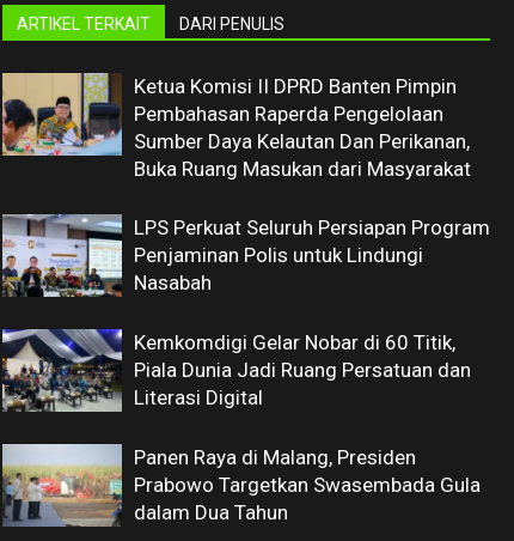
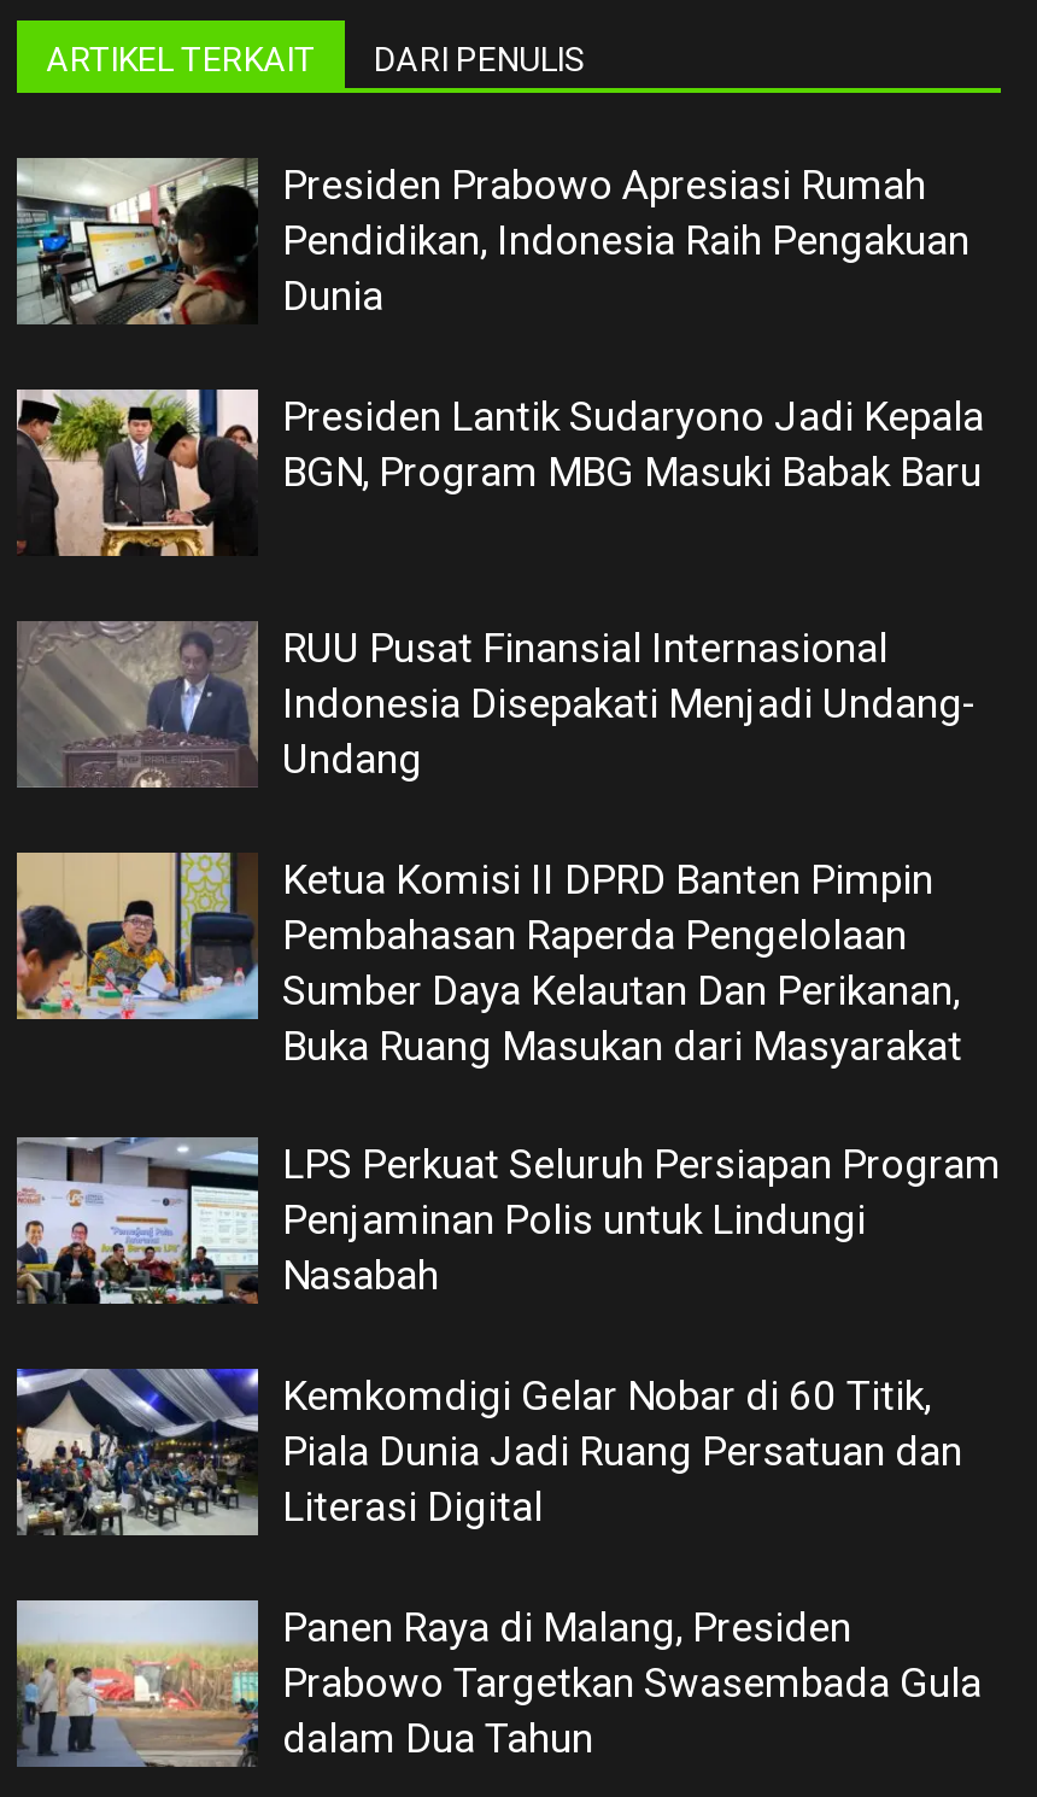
none -> [14,158,984,496] [image] | Presiden Prabowo Apresiasi Rumah | Pendidikan, Indonesia Raih Pengakuan | Dunia | Presiden Lantik Sudaryono Jadi Kepala | BGN, Program MBG Masuki Babak Baru
none -> [14,619,977,790] [image] | RUU Pusat Finansial Internasional | Indonesia Disepakati Menjadi Undang- | Undang
none -> [14,387,248,558] [image]

